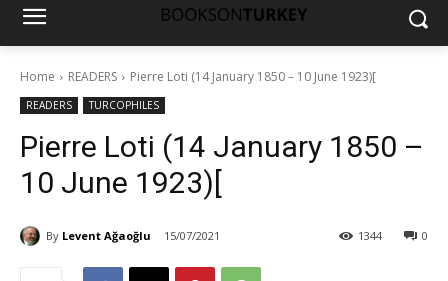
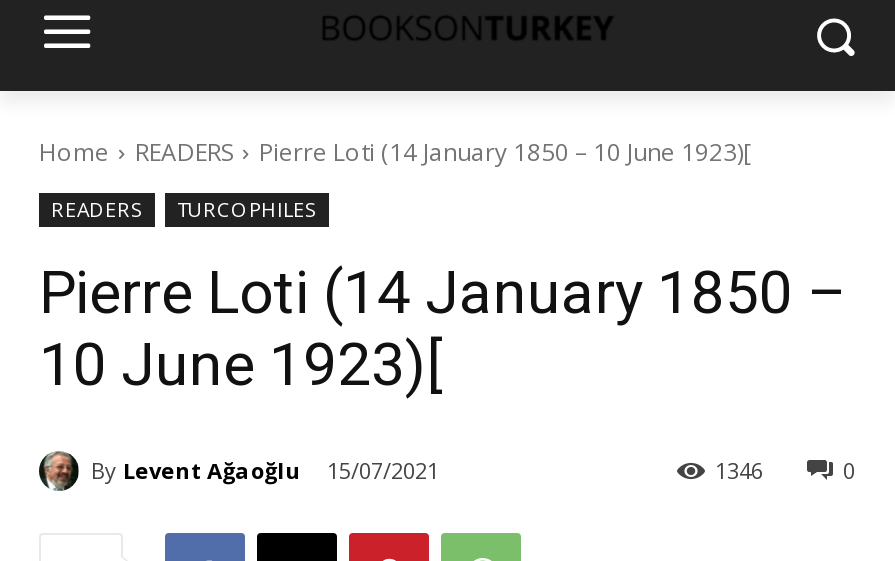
[358,228,382,243] 1344 -> [715,455,763,485] 1346

